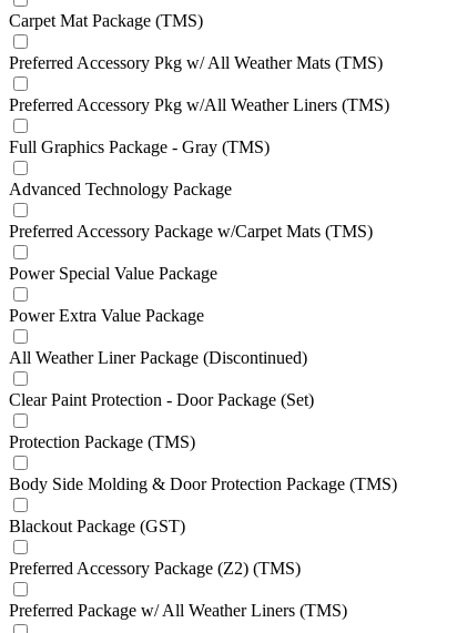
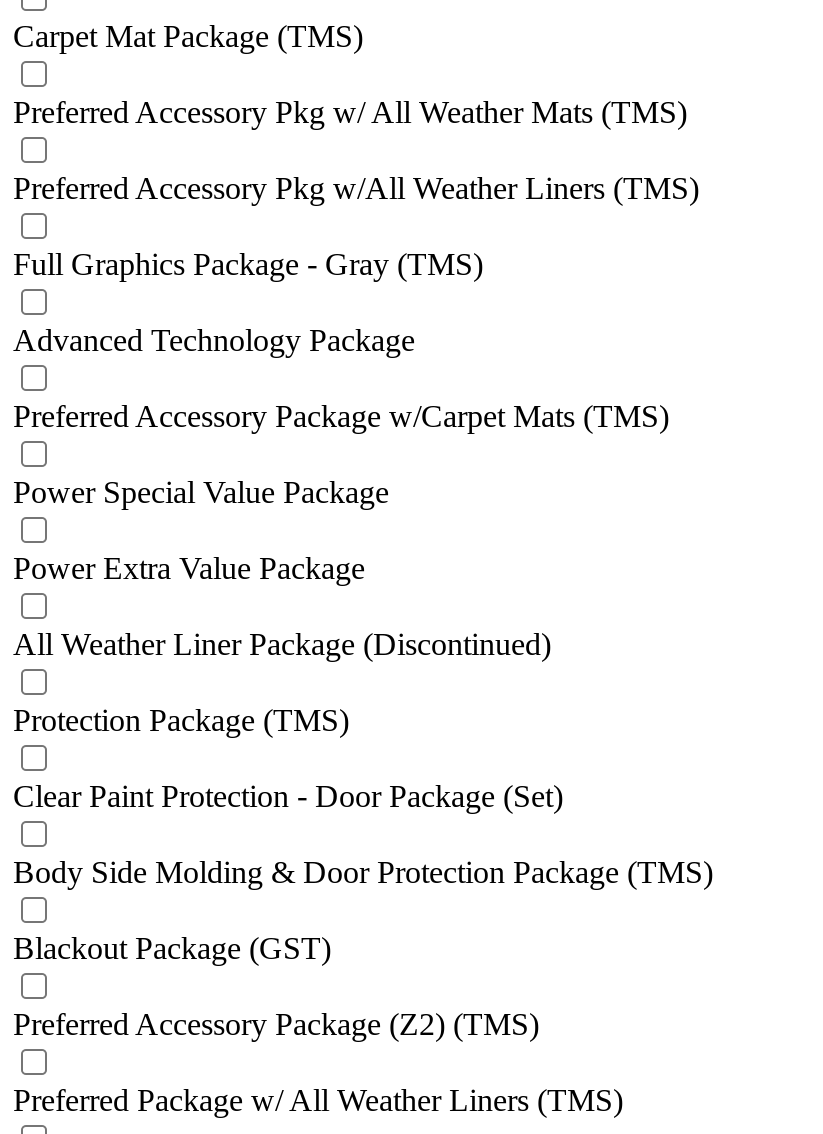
moved [9,391,314,410] -> [13,780,563,814]: Clear Paint Protection - Door Package (Set)
moved [9,433,195,452] -> [13,704,349,738]: Protection Package (TMS)

